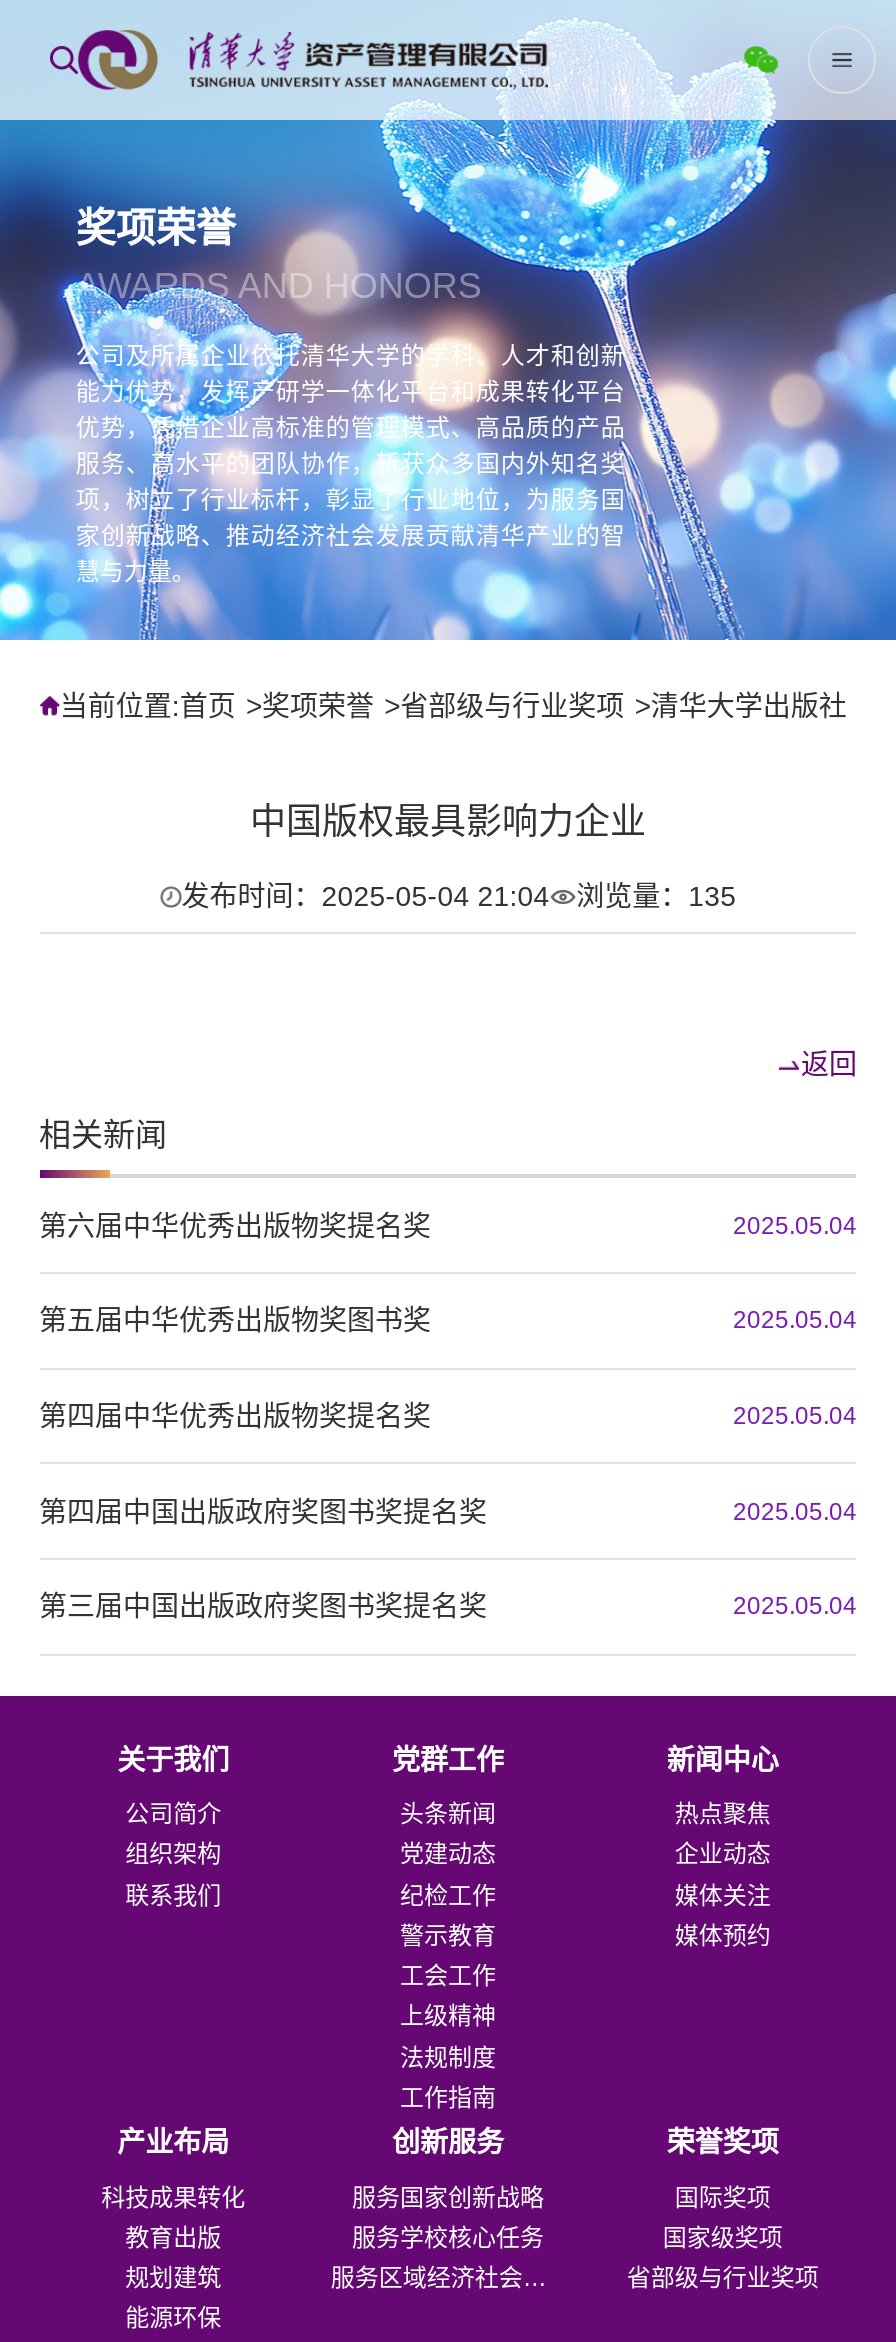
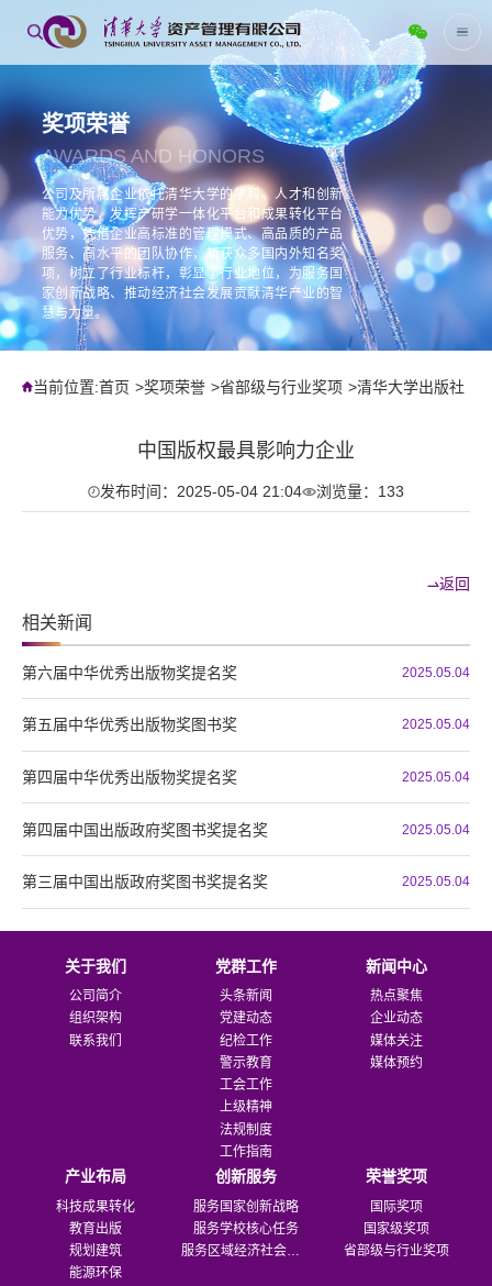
[181,881,736,913] 发布时间：2025-05-04 21:04 浏览量：135 -> [100,483,404,500] 发布时间：2025-05-04 21:04 浏览量：133

